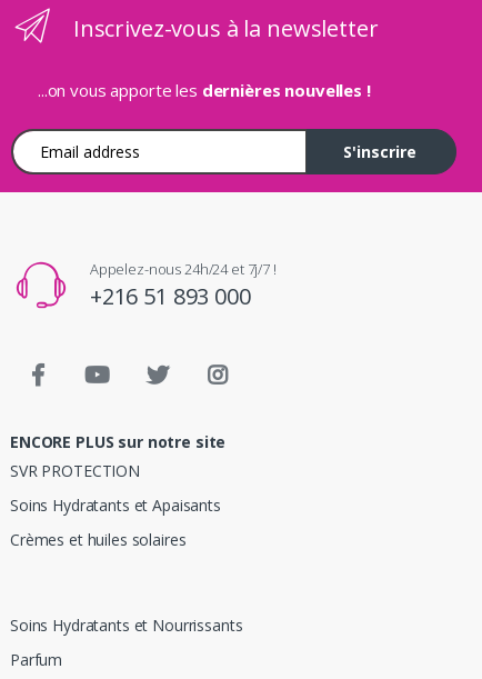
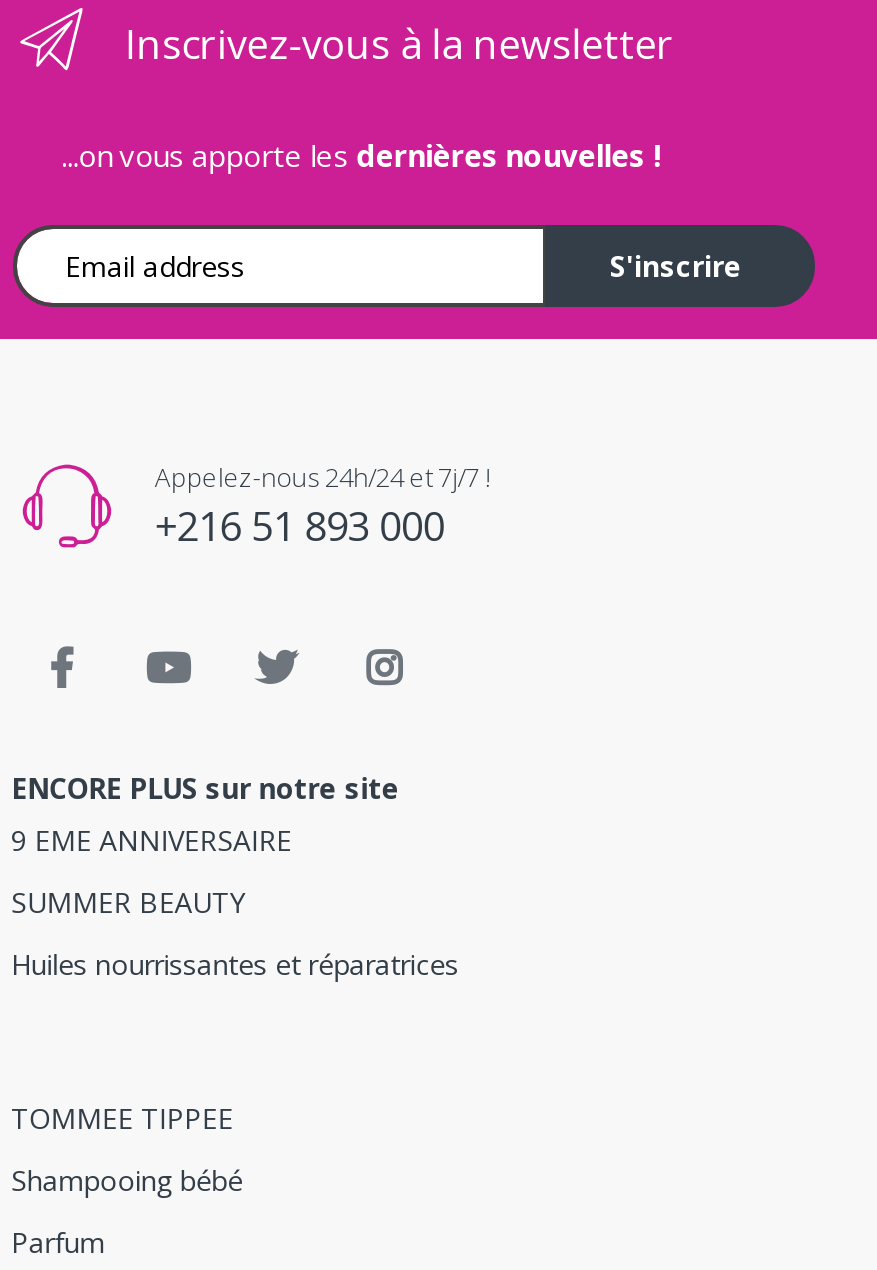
[10,460,221,551] SVR PROTECTION | Soins Hydratants et Apaisants | Crèmes et huiles solaires -> [11,821,459,984] 9 EME ANNIVERSAIRE | SUMMER BEAUTY | Huiles nourrissantes et réparatrices
[10,614,243,635] Soins Hydratants et Nourrissants -> [11,1098,243,1199] TOMMEE TIPPEE | Shampooing bébé

